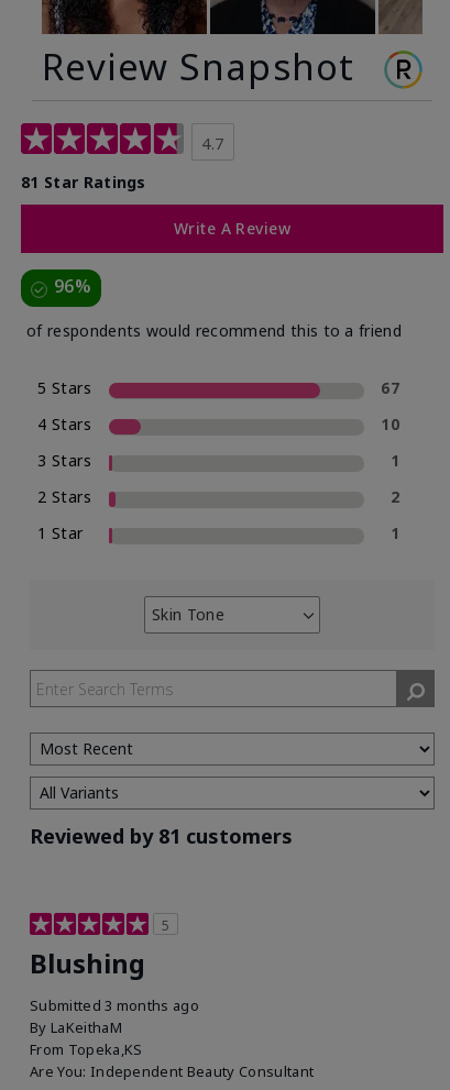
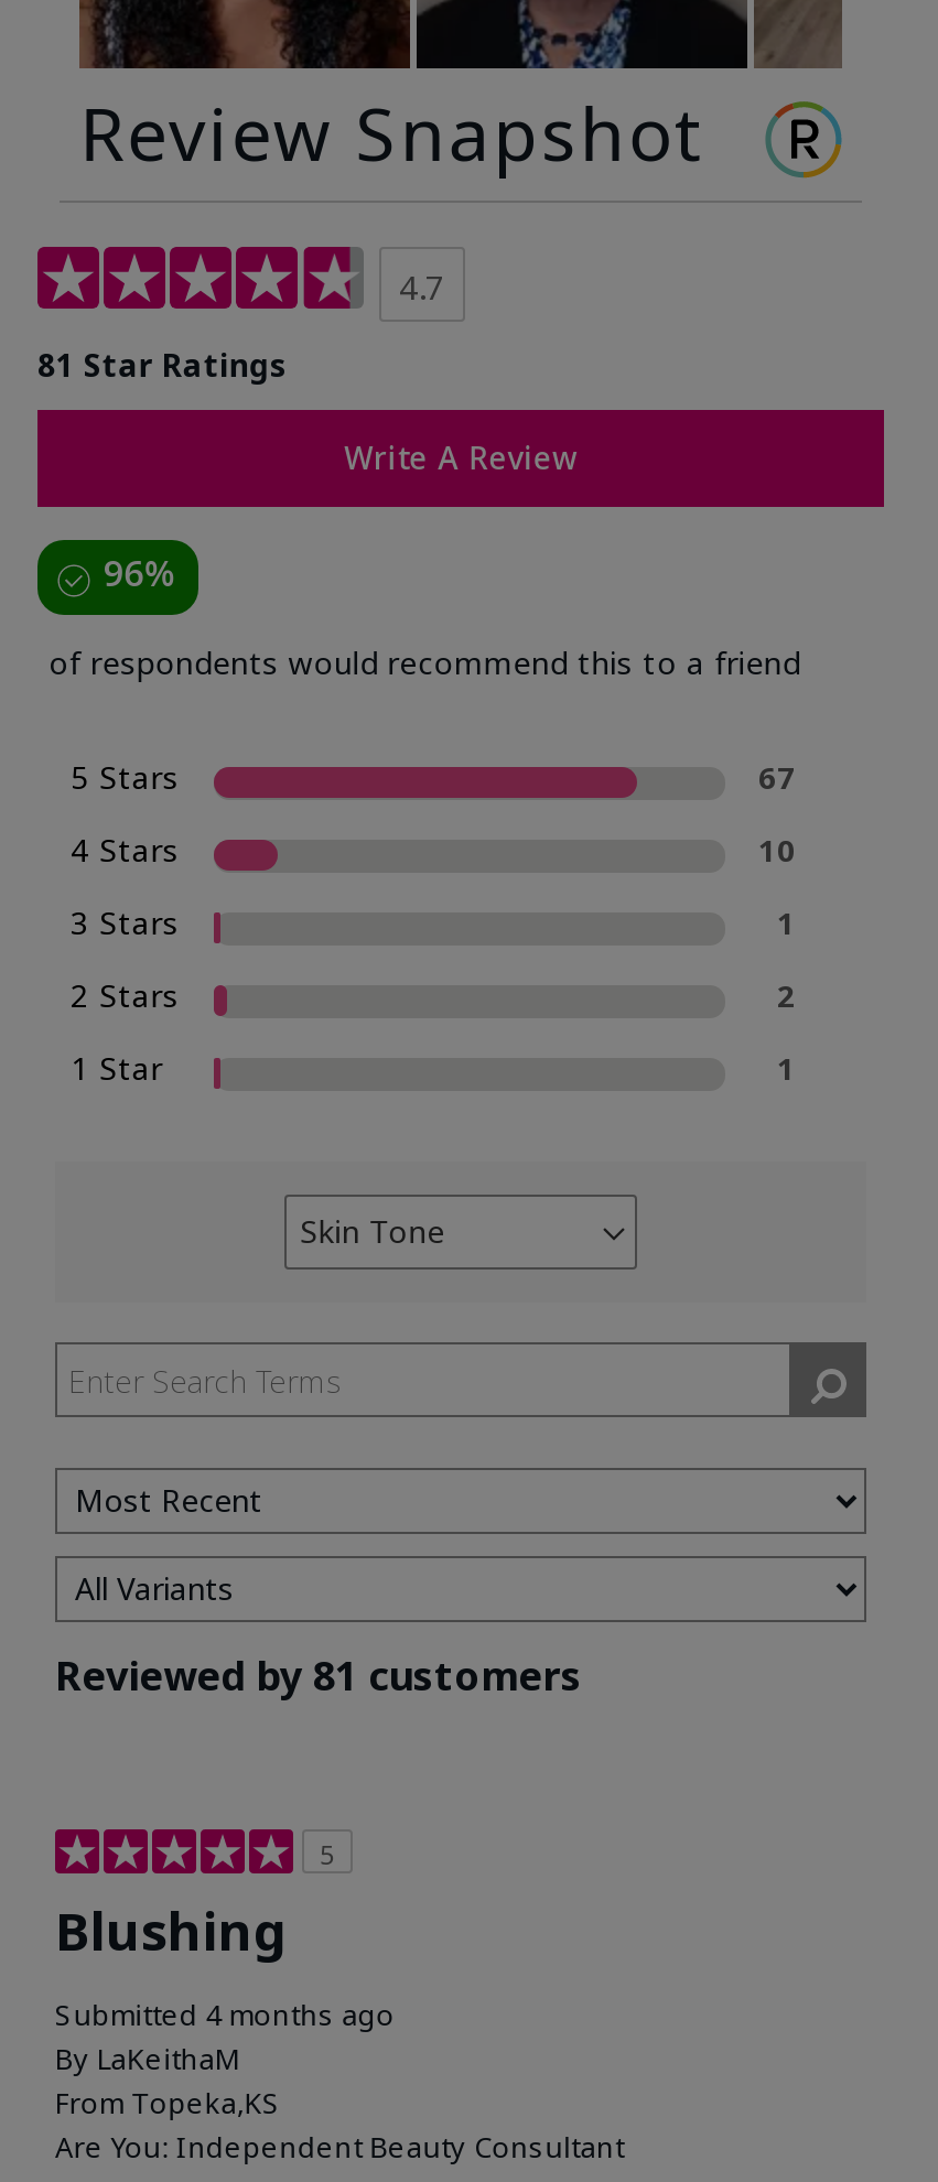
[30,996,199,1015] Submitted 3 months ago -> [55,1995,395,2035] Submitted 4 months ago

